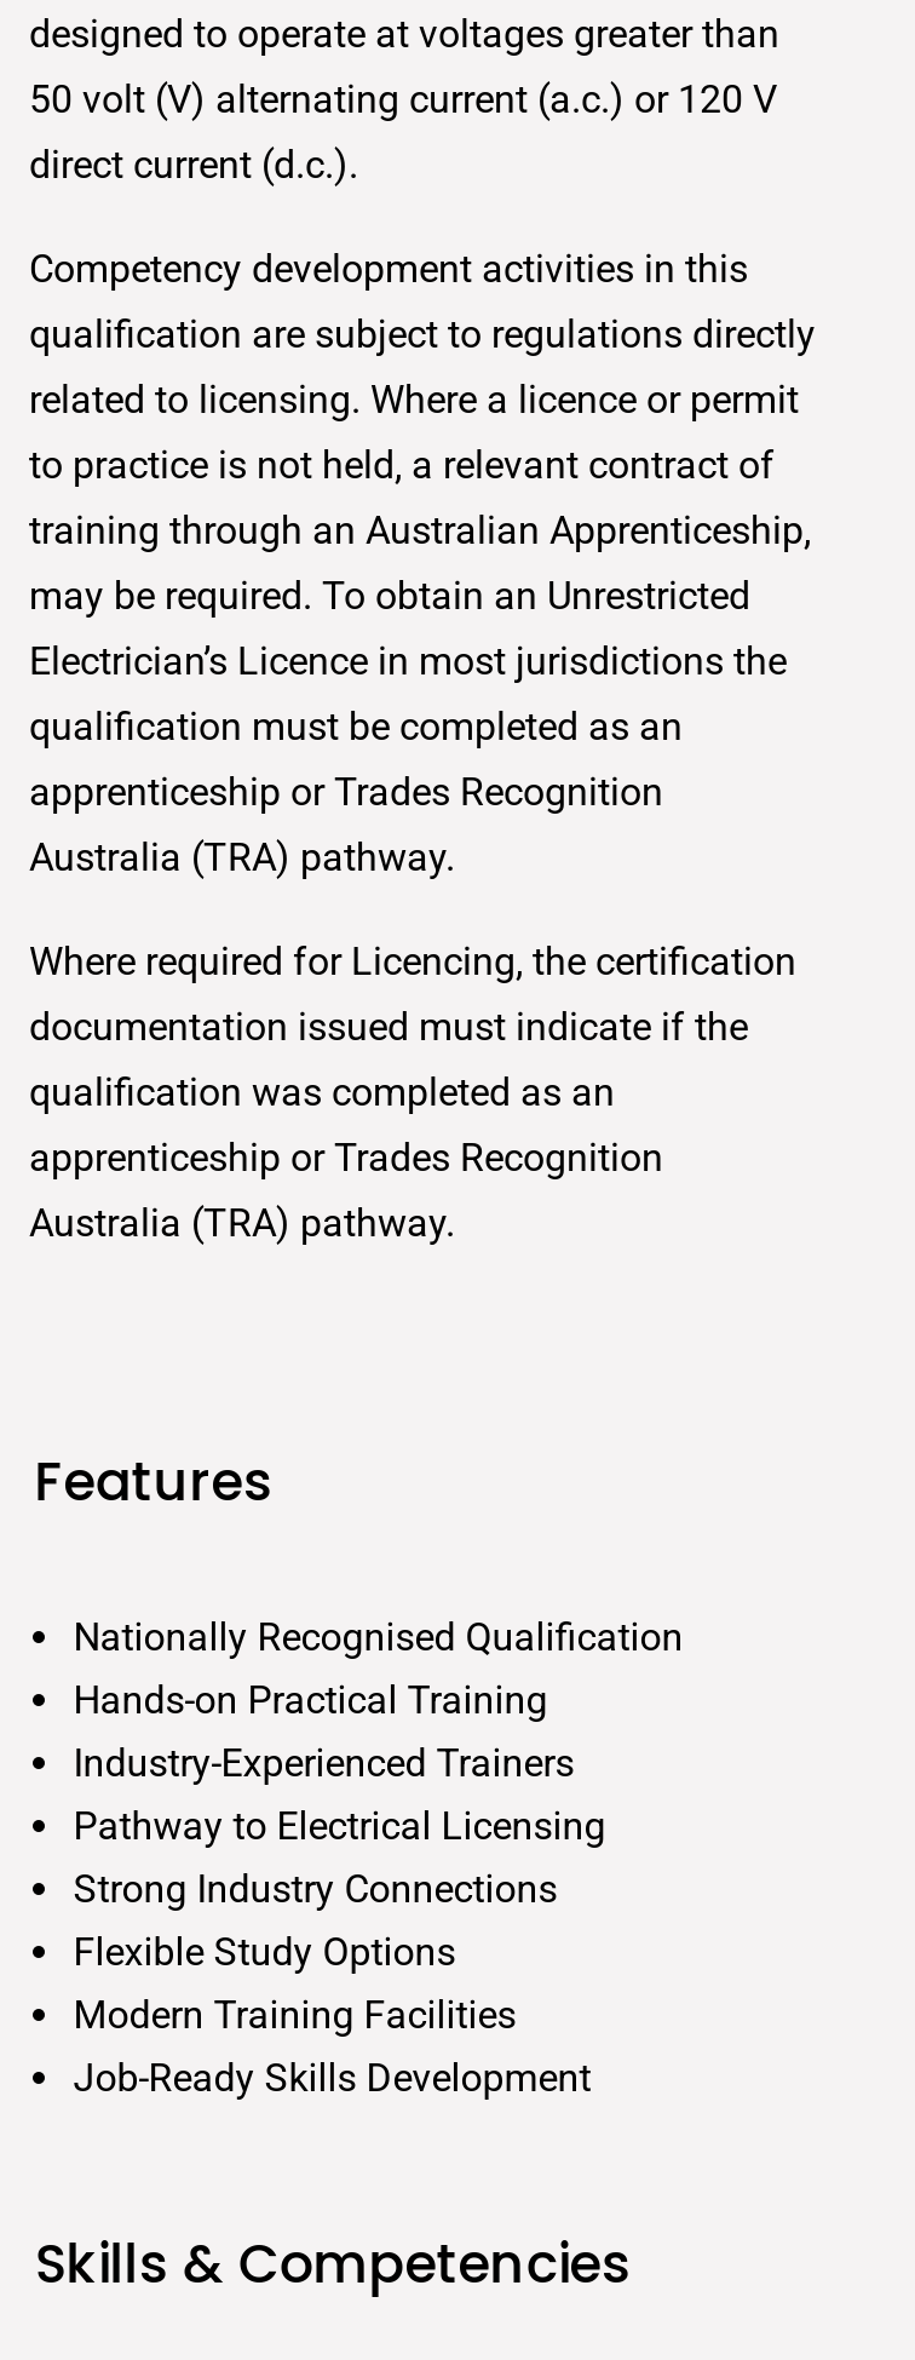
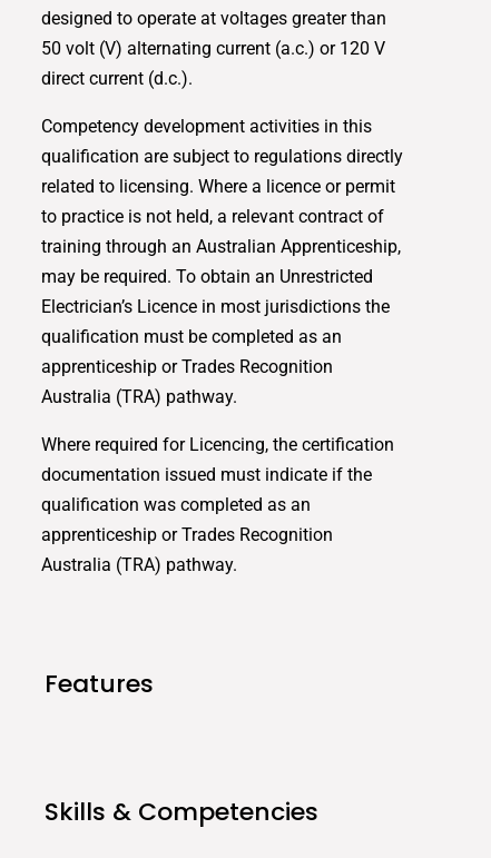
[73,1613,683,2100] Nationally Recognised Qualification | Hands-on Practical Training | Industry-Experienced Trainers | Pathway to Electrical Licensing | Strong Industry Connections | Flexible Study Options | Modern Training Facilities | Job-Ready Skills Development -> none

